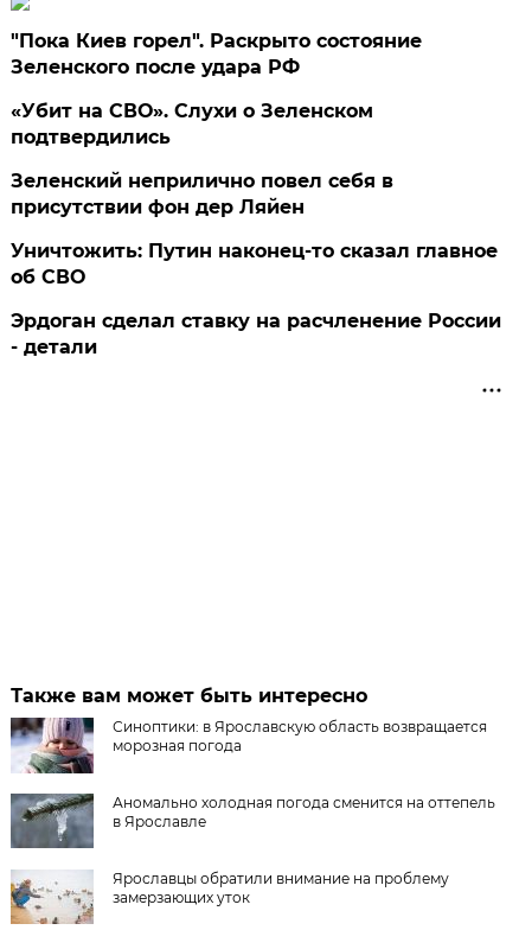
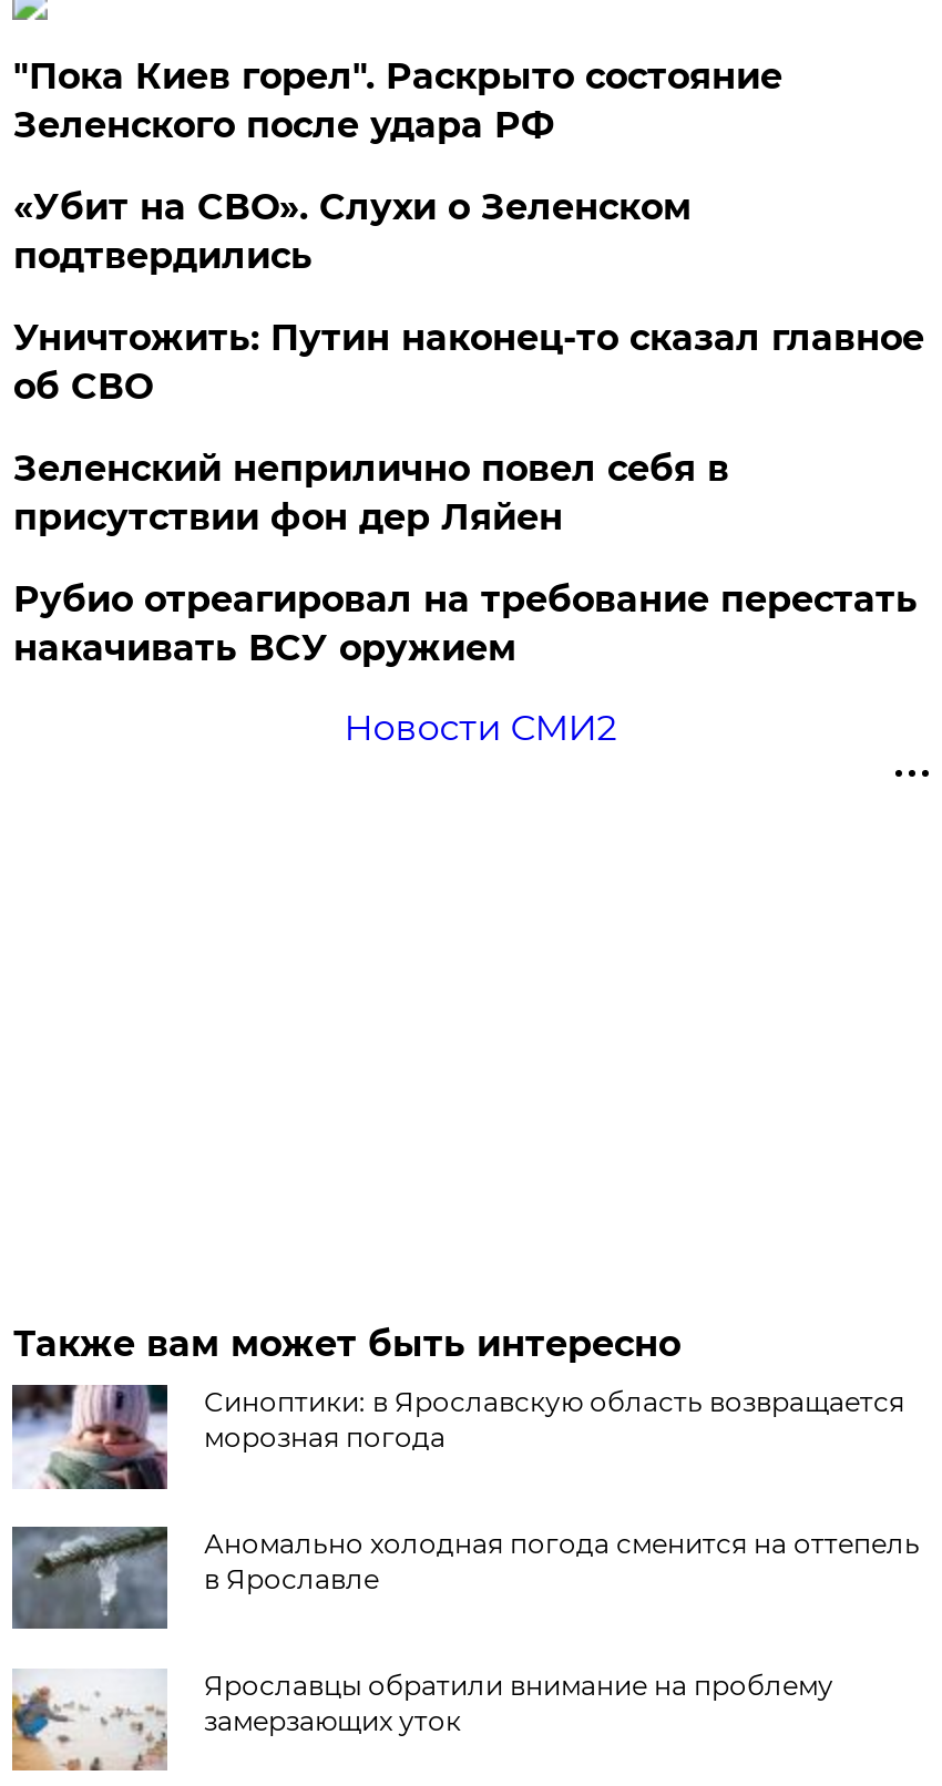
moved [11,170,394,218] -> [13,447,729,538]: Зеленский неприлично повел cебя в | присутствии фон дер Ляйен
none -> [13,578,917,669] Рубио отреагировал на требование перестать | накачивать ВСУ оружием
moved [11,239,498,288] -> [13,317,924,408]: Уничтожить: Путин наконец-то сказал главное | об СВО
[11,309,502,358] Эрдоган сделал ставку на расчленение России | - детали -> [344,707,617,749] Новости СМИ2

